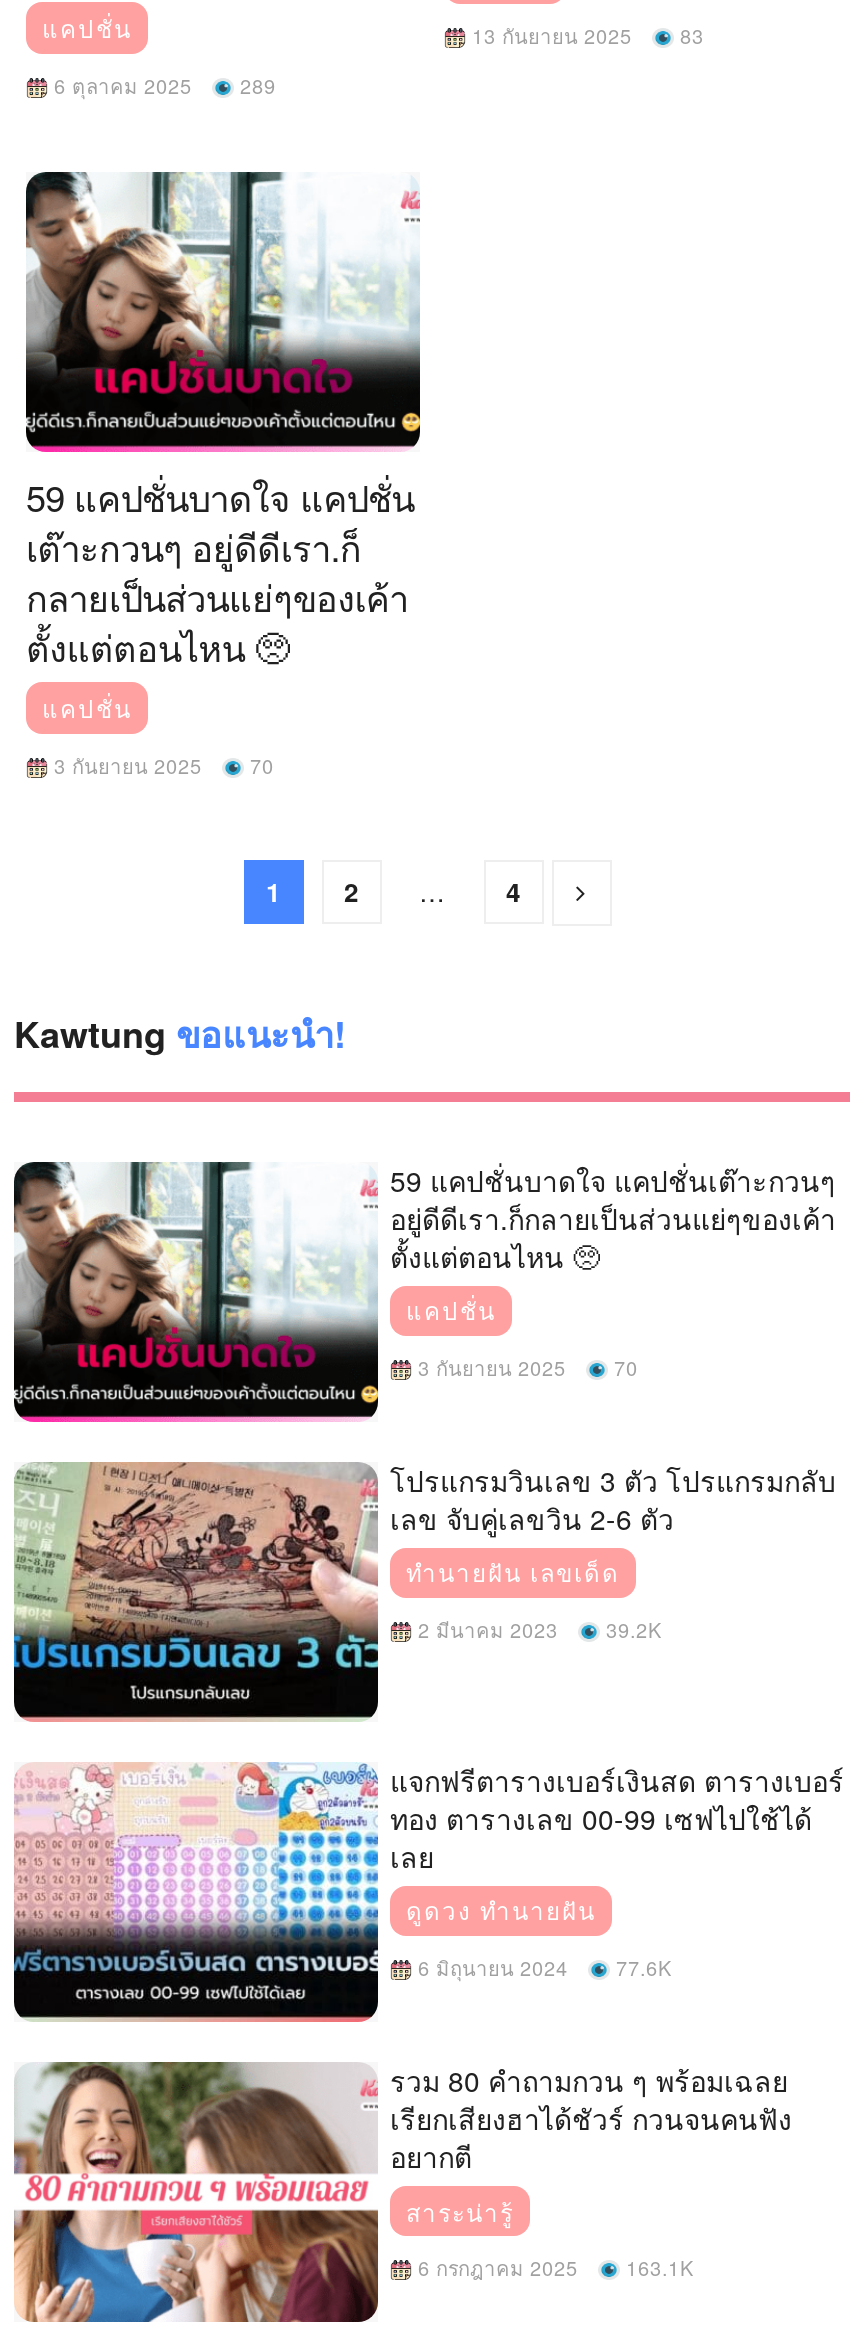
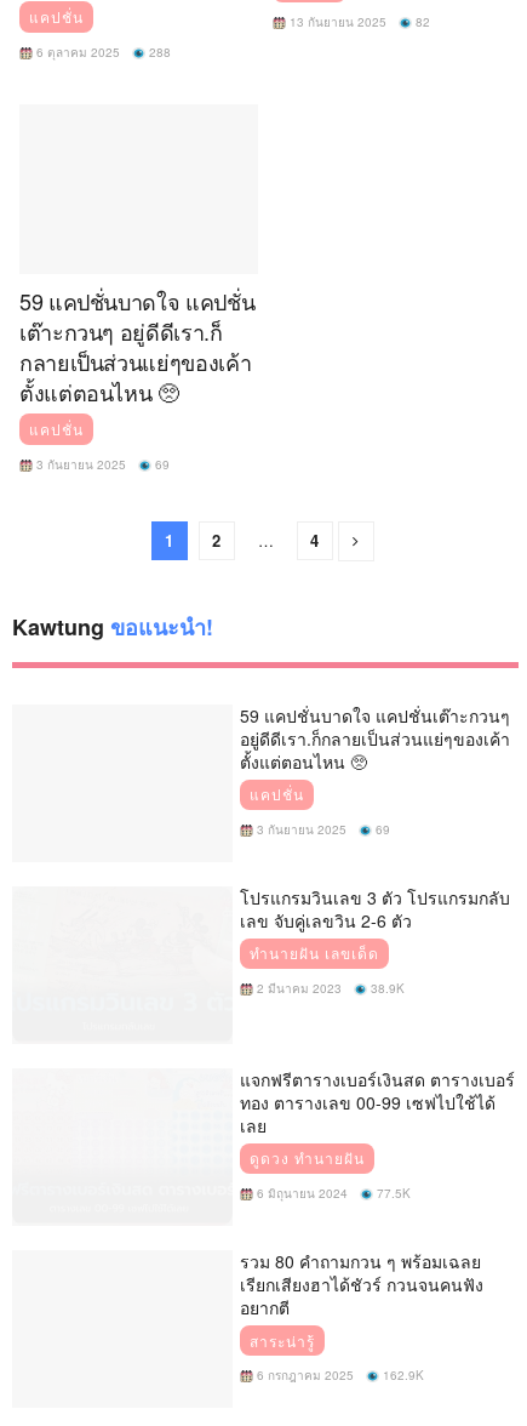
[466,21,704,49] 13 กันยายน 2025 83 -> [286,13,430,30] 13 กันยายน 2025 82
[48,71,276,99] 6 ตุลาคม 2025 289 -> [33,43,171,60] 6 ตุลาคม 2025 288
[24,170,422,454] [image] -> none
[48,751,274,779] 3 กันยายน 2025 70 -> [33,455,170,472] 3 กันยายน 2025 69
[12,1160,380,1424] [image] -> none
[412,1353,638,1381] 3 กันยายน 2025 70 -> [253,821,390,838] 3 กันยายน 2025 69
[12,1460,380,1722] [image] -> none
[412,1616,662,1644] 2 มีนาคม 2023 39.2K -> [253,980,405,997] 2 มีนาคม 2023 38.9K
[12,1762,380,2024] [image] -> none
[412,1954,672,1982] 6 มิถุนายน 2024 77.6K -> [253,1185,411,1202] 6 มิถุนายน 2024 77.5K
[12,2060,380,2324] [image] -> none
[412,2254,694,2282] 6 กรกฎาคม 2025 163.1K -> [253,1367,424,1384] 6 กรกฎาคม 2025 162.9K

